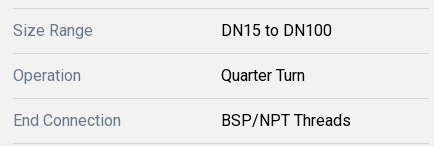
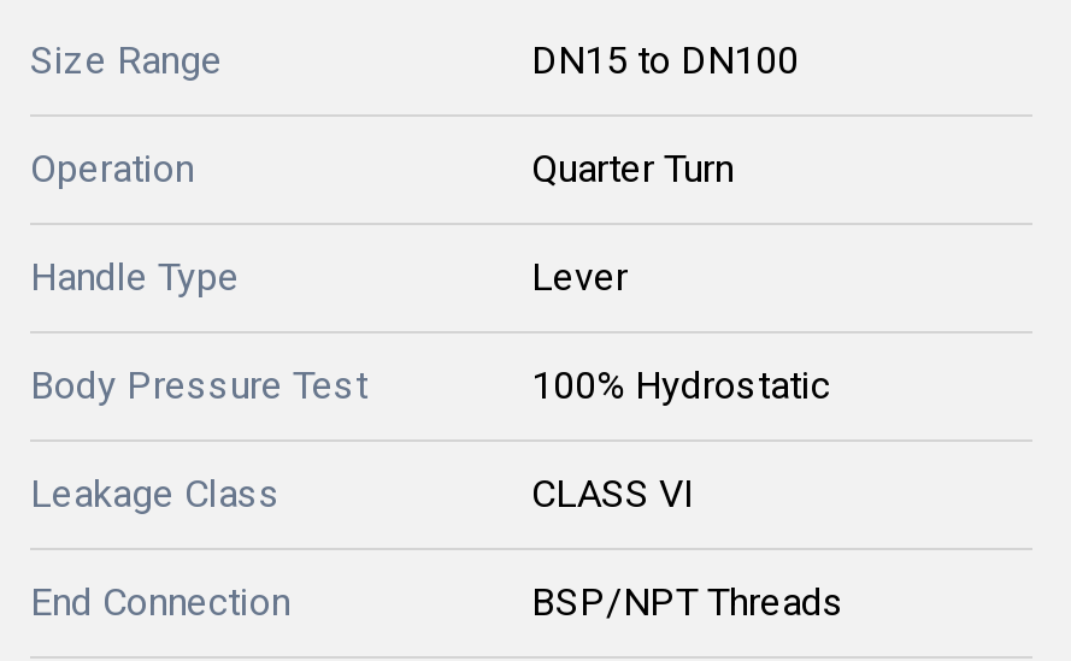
none -> [30,254,830,517] Handle Type | Lever | Body Pressure Test | 100% Hydrostatic | Leakage Class | CLASS VI

